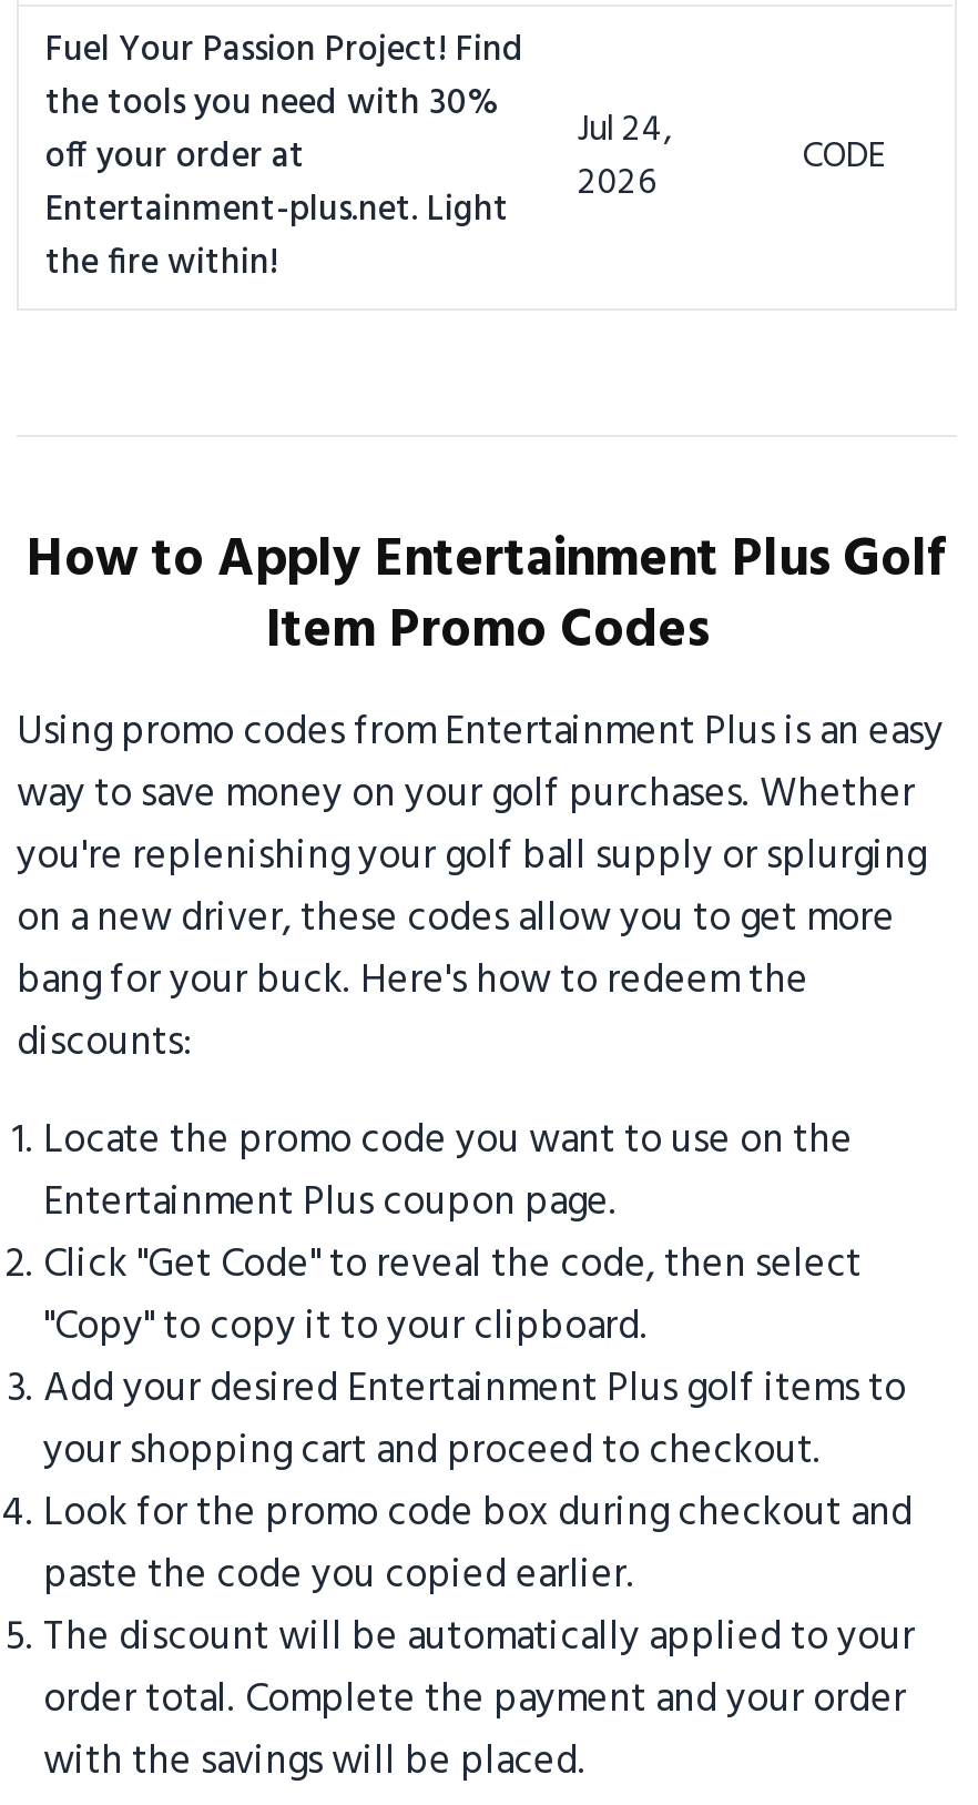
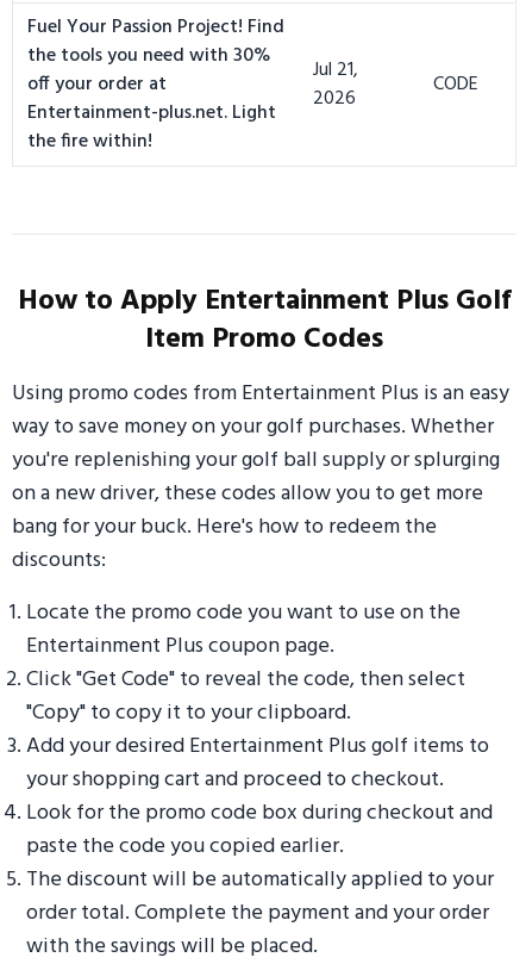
[45,75,673,160] the tools you need with 30% Jul 24, -> [27,41,358,86] the tools you need with 30% Jul 21,

